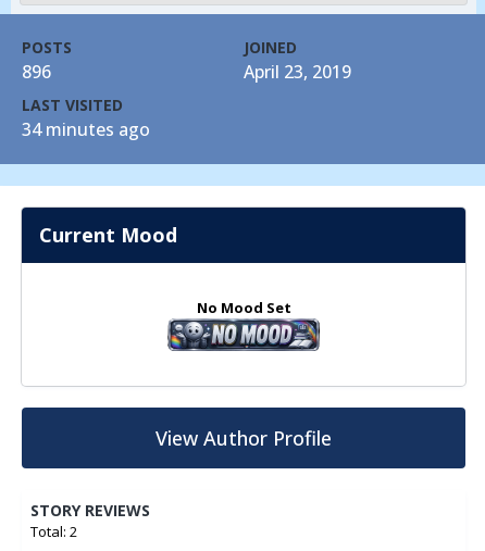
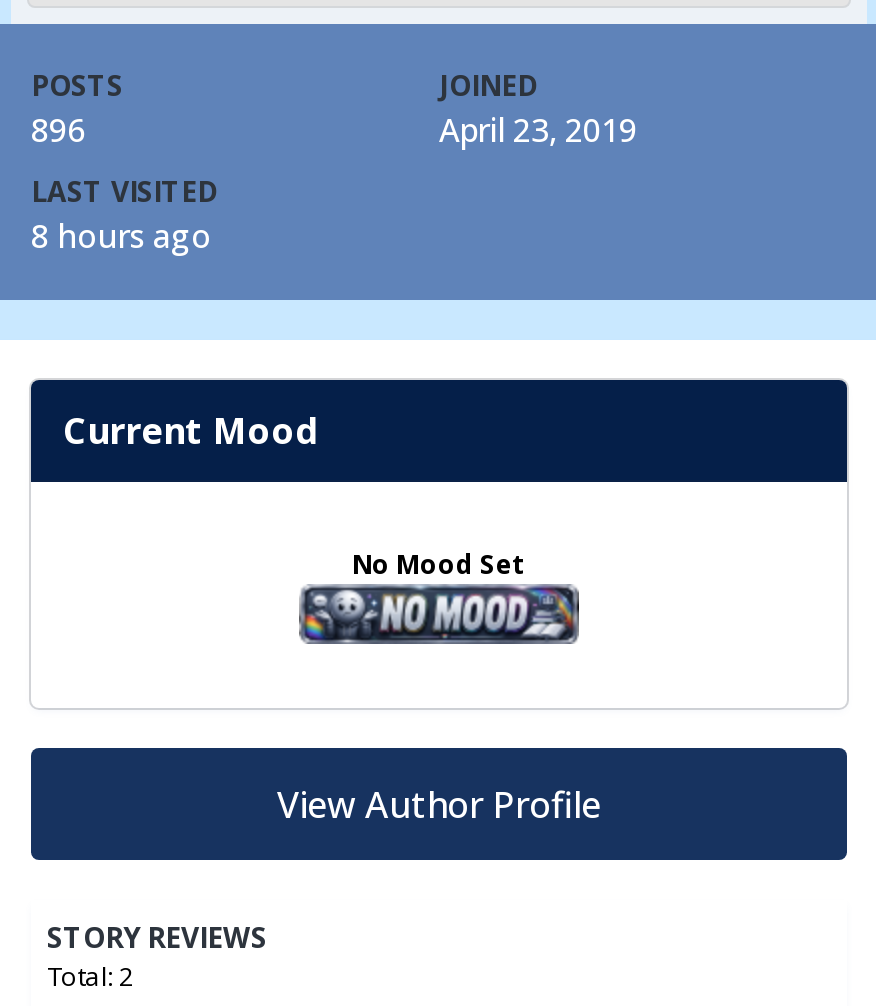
[22,117,150,141] 34 minutes ago -> [31,214,211,258] 8 hours ago

